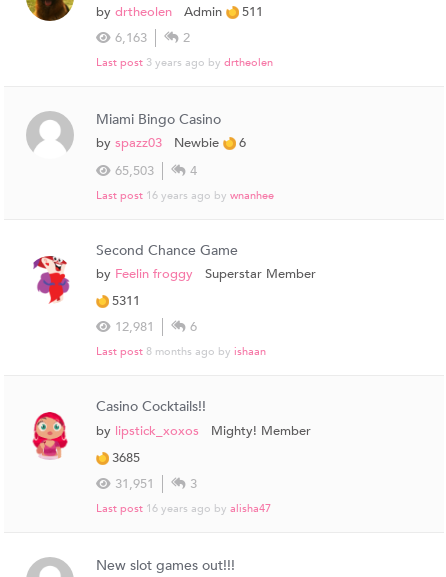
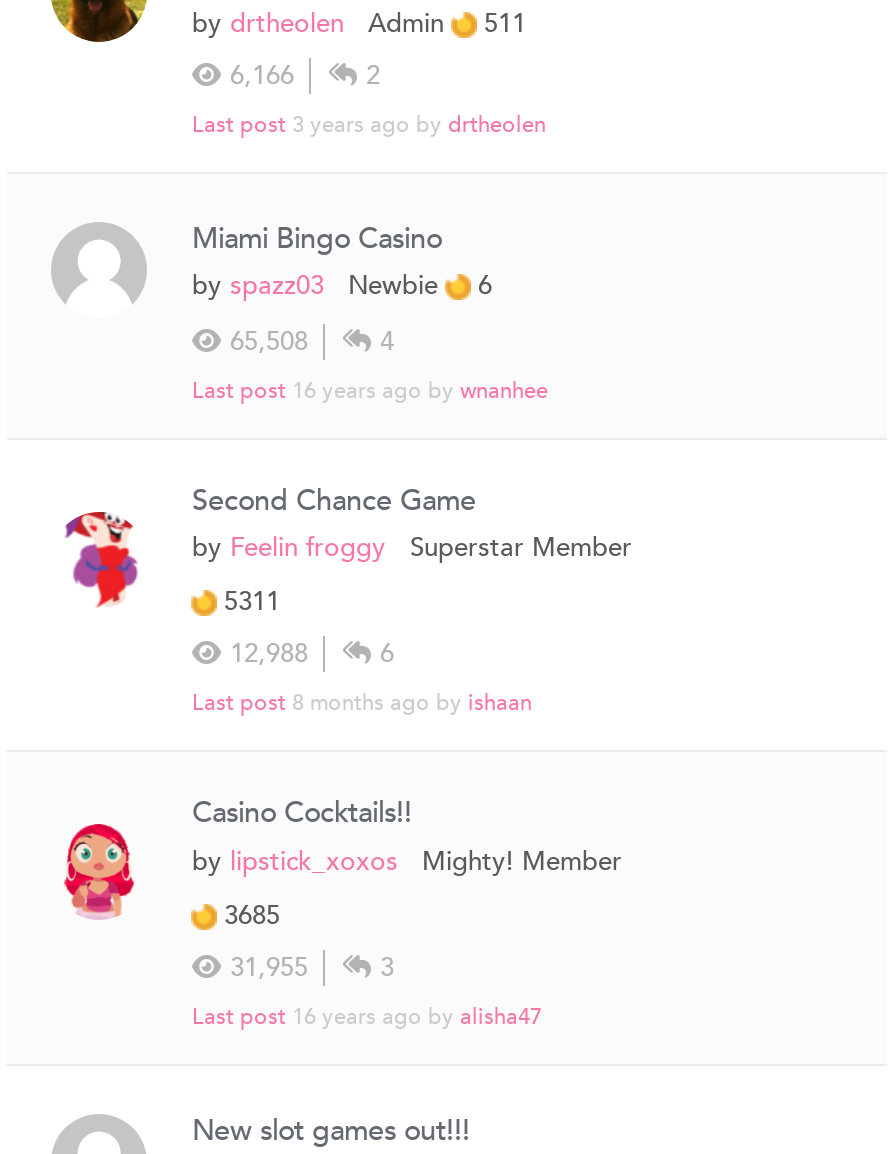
[111,29,190,47] 6,163 2 -> [222,58,380,94] 6,166 2
[111,162,197,180] 65,503 4 -> [222,324,394,360] 65,508 4
[111,318,197,336] 12,981 6 -> [222,637,394,673] 12,988 6
[111,475,197,493] 31,951 3 -> [222,950,394,986] 31,955 3

